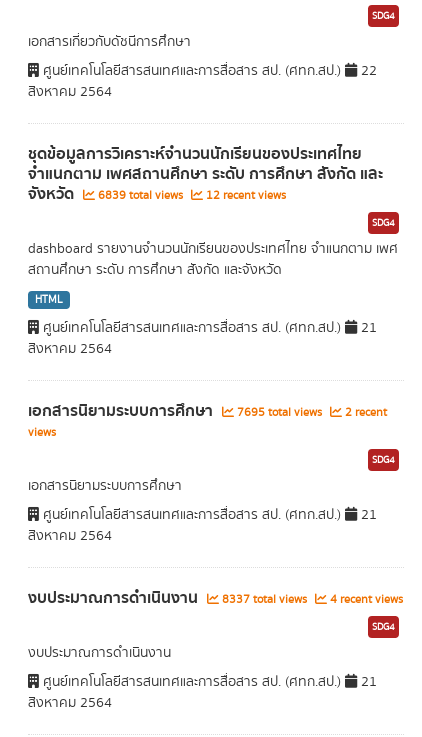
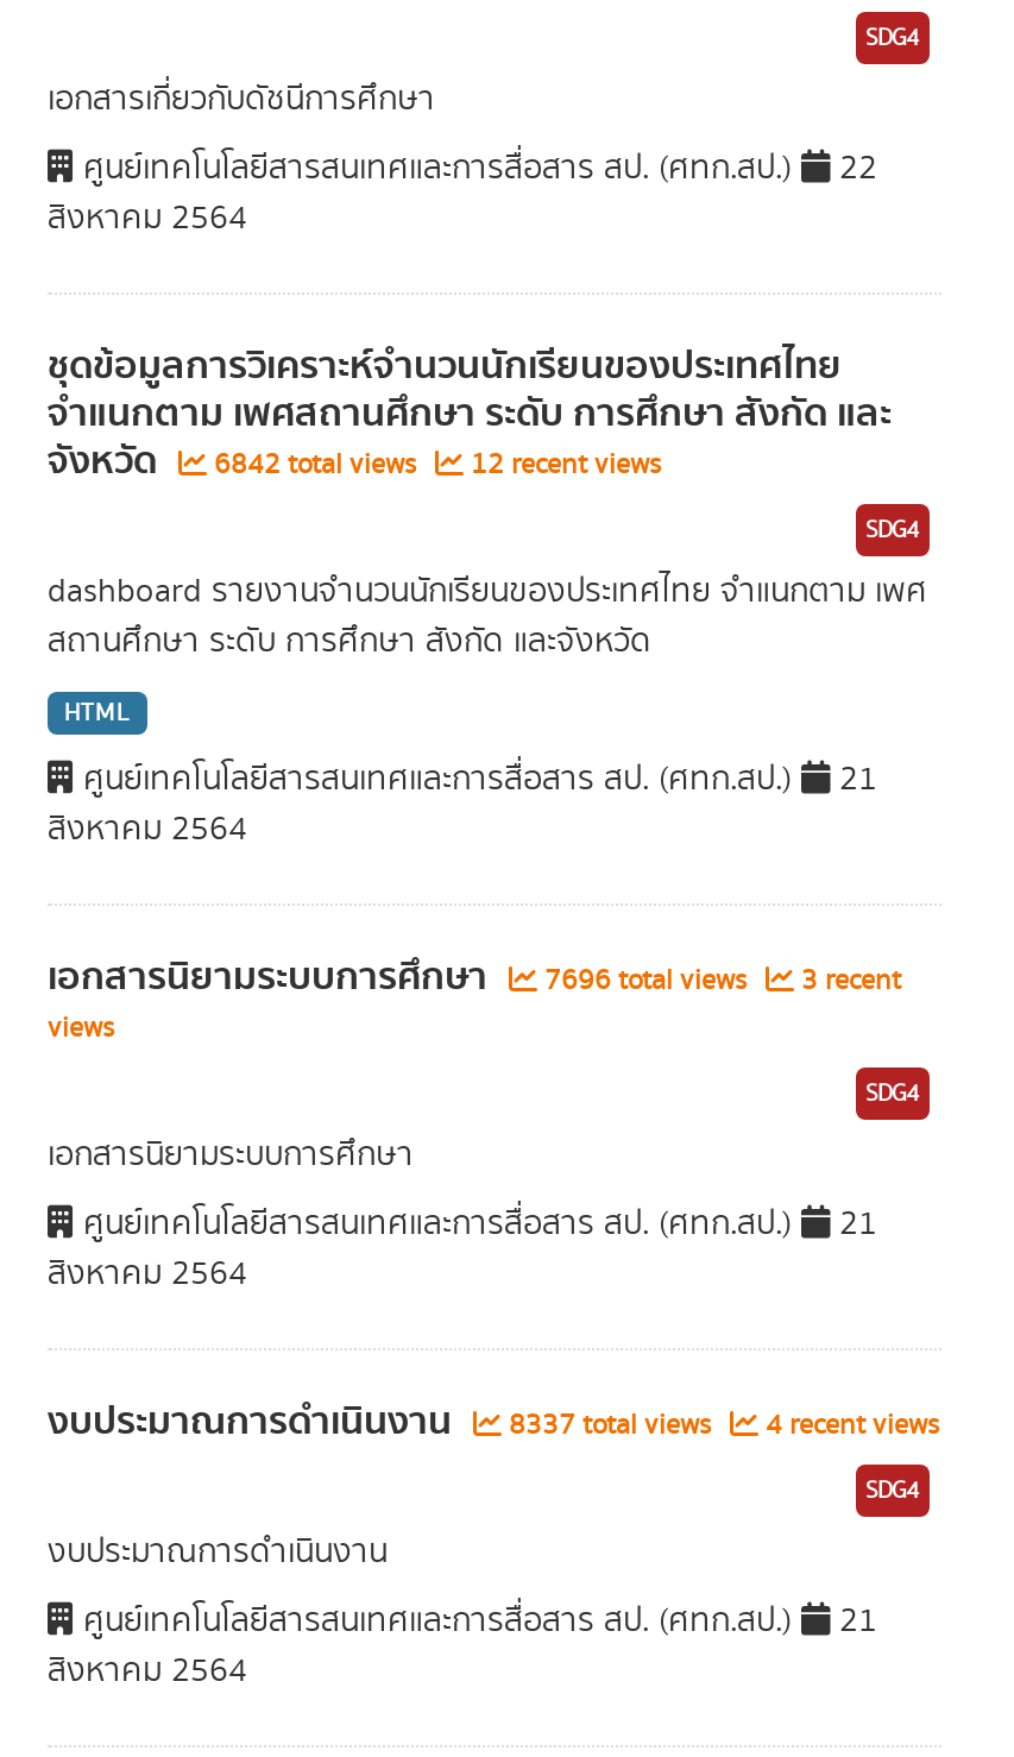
[28,181,286,207] จังหวัด 6839 total views 12 recent views -> [48,430,661,492] จังหวัด 6842 total views 12 recent views
[234,404,325,421] 7695 total views -> [537,961,754,1001] 7696 total views
[342,404,387,421] 2 recent -> [794,961,901,1001] 3 recent

